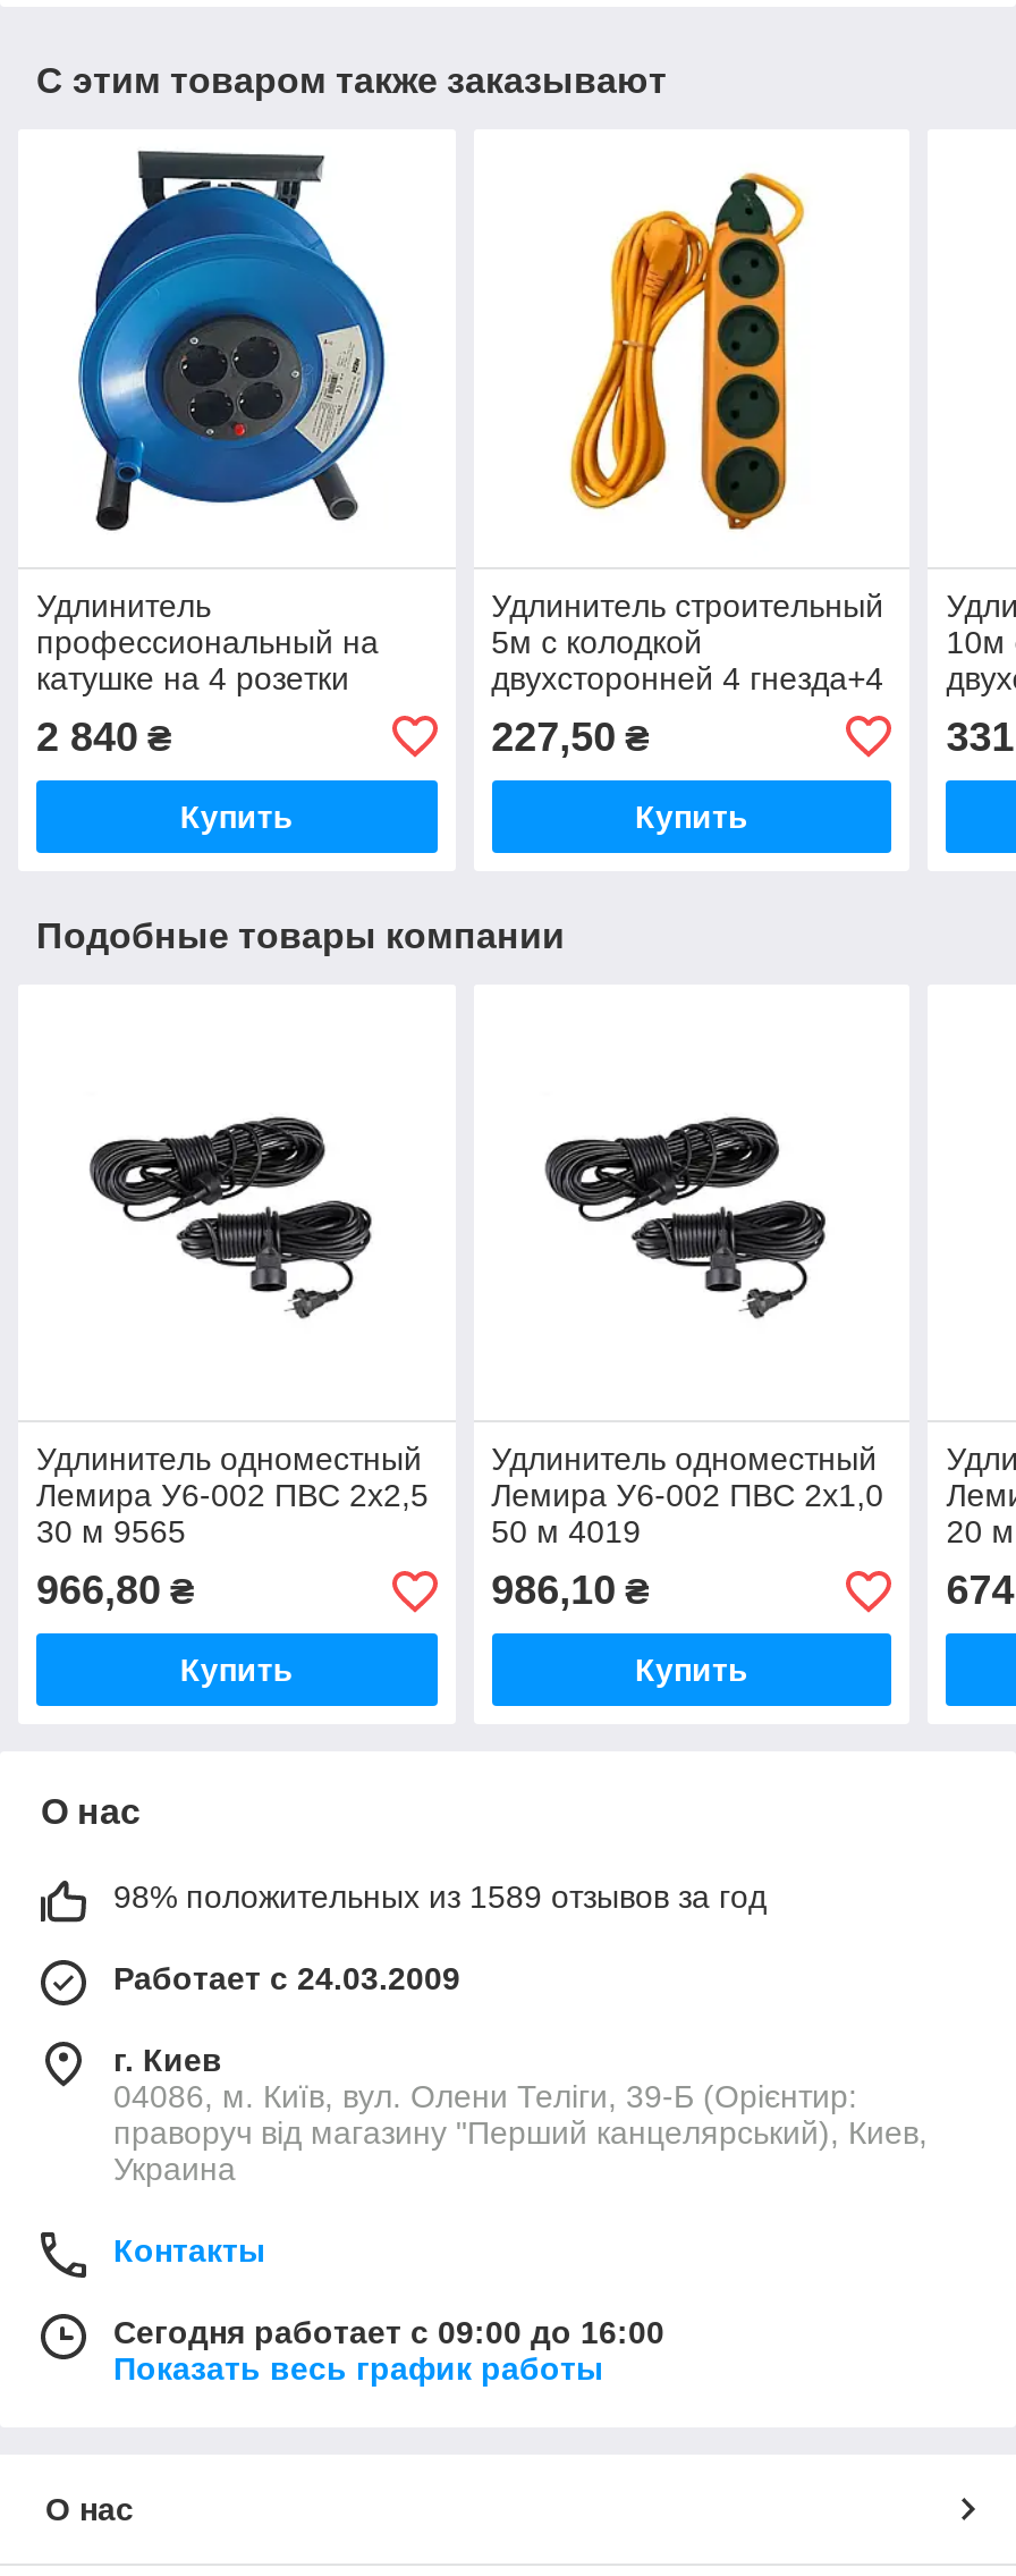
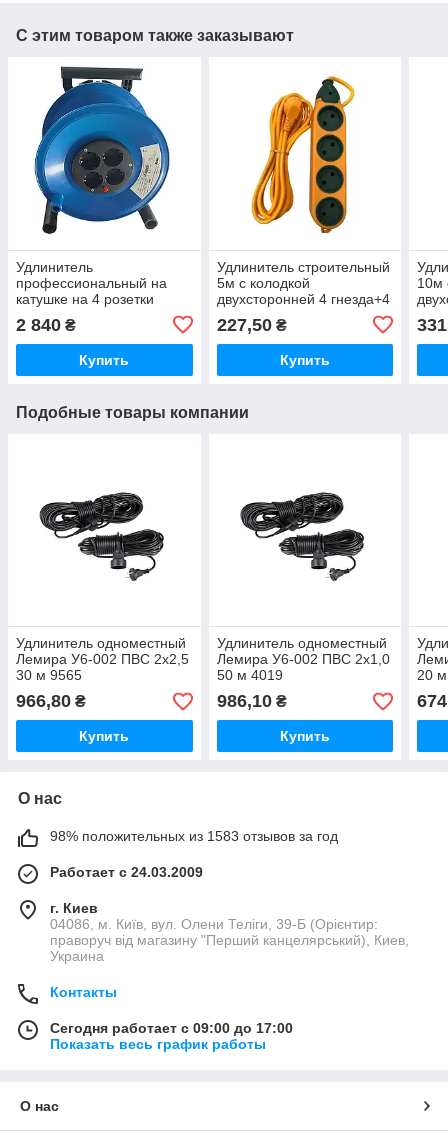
[113,1880,767,1916] 98% положительных из 1589 отзывов за год -> [50,828,338,844] 98% положительных из 1583 отзывов за год
[113,2315,664,2351] Сегодня работает с 09:00 до 16:00 -> [50,1020,293,1036] Сегодня работает с 09:00 до 17:00

